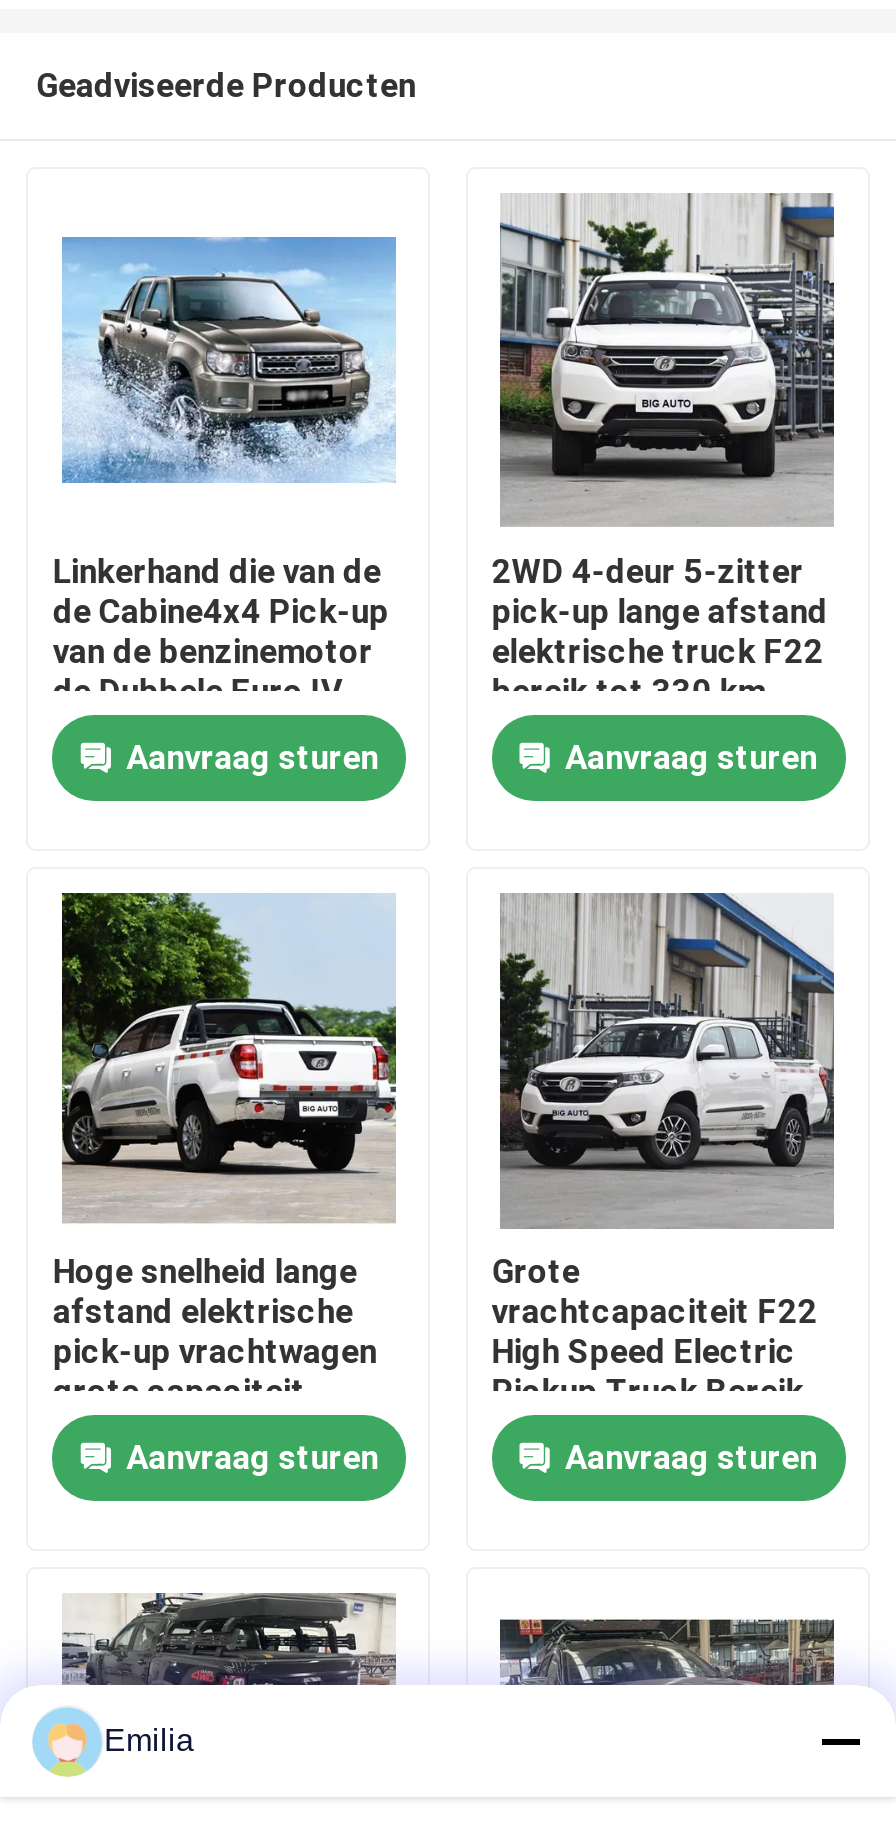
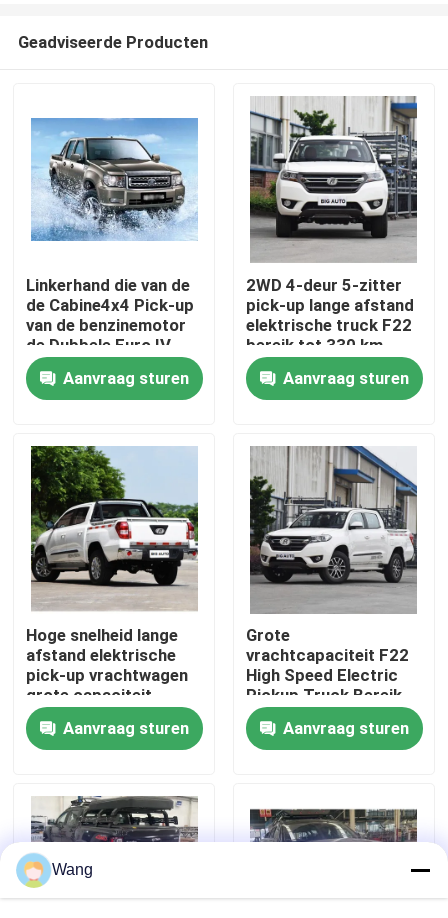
[104,1723,194,1757] Emilia -> [52,861,93,878] Wang

